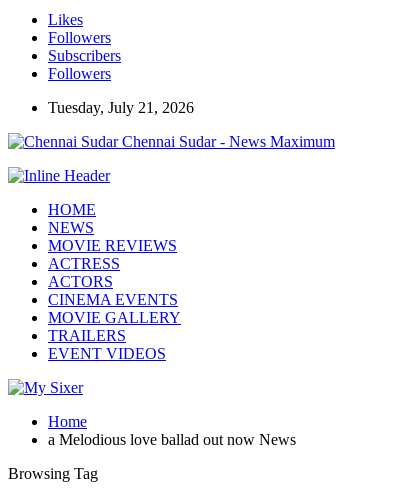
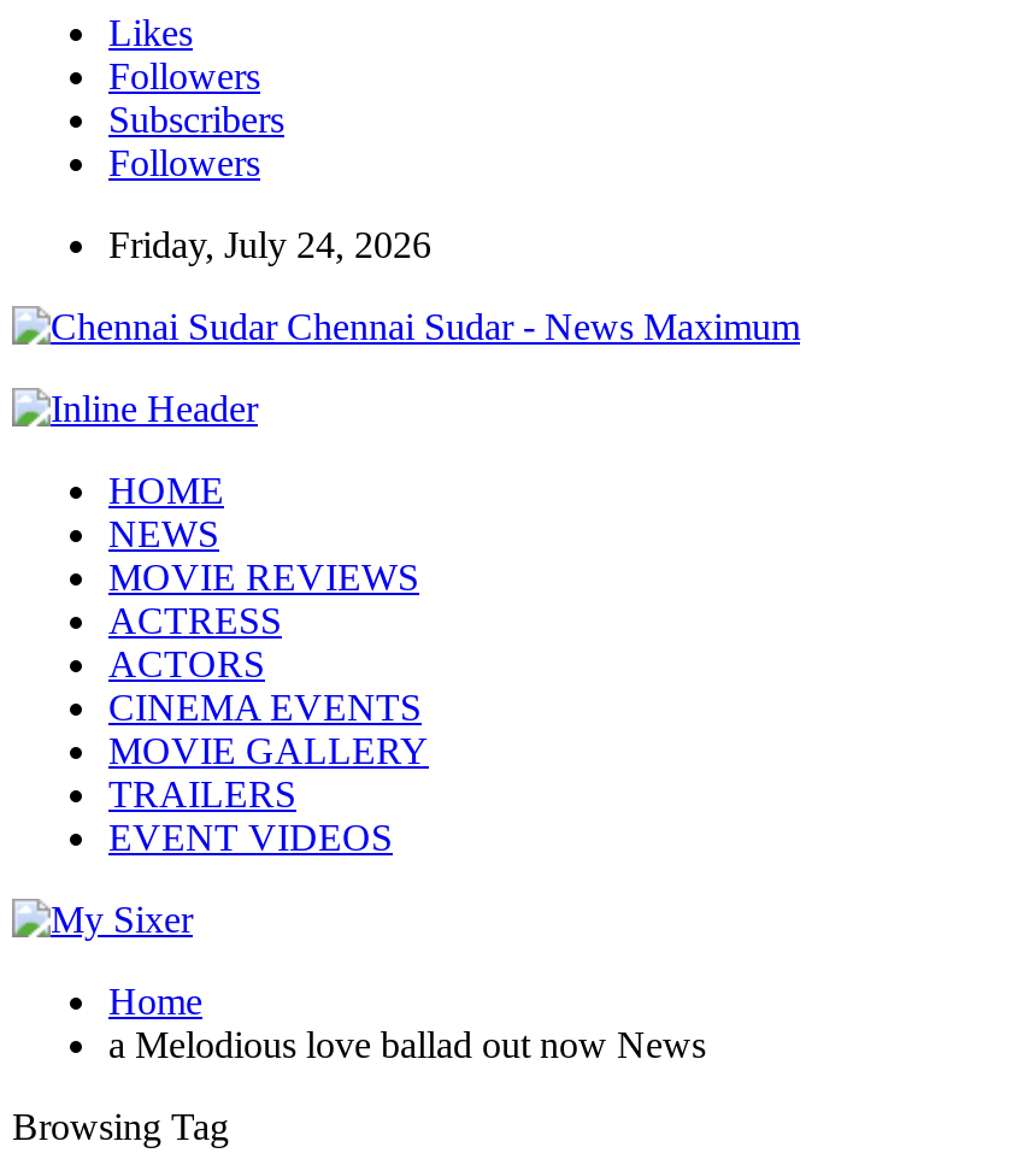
[48,99,194,116] Tuesday, July 21, 2026 -> [108,224,431,265] Friday, July 24, 2026

